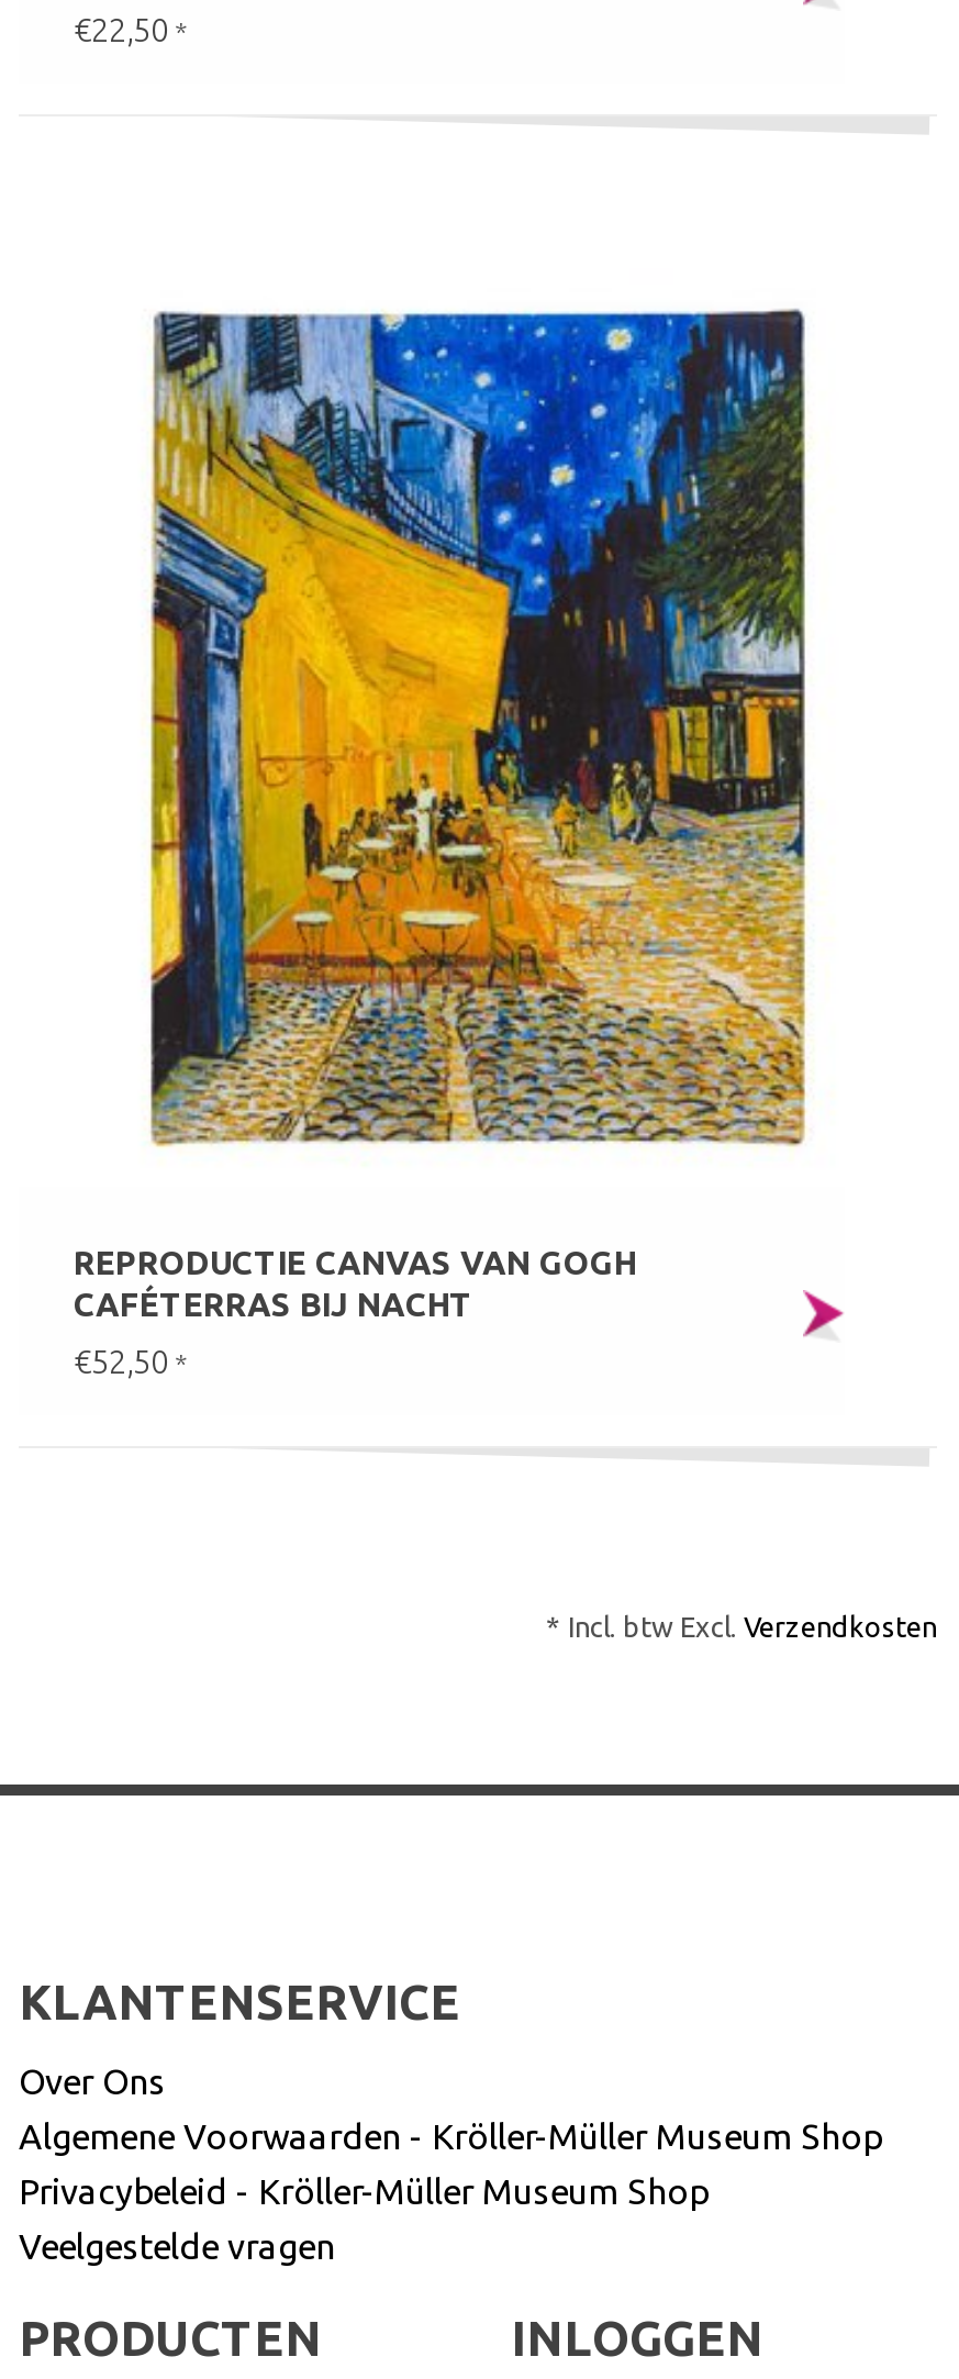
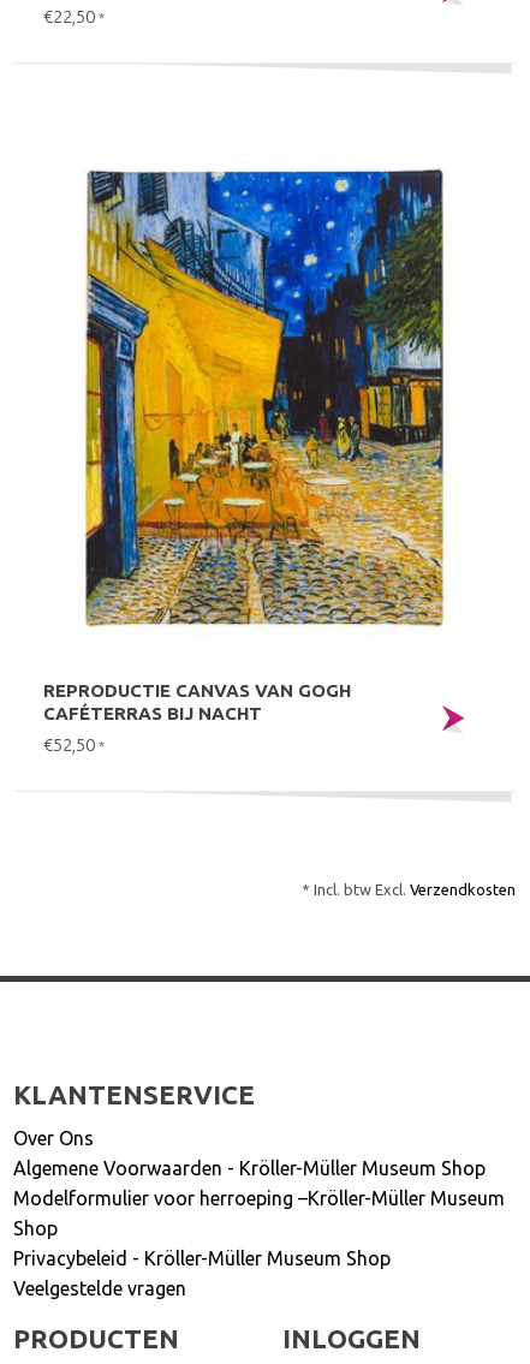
none -> [13,1187,505,1239] Modelformulier voor herroeping –Kröller-Müller Museum | Shop

